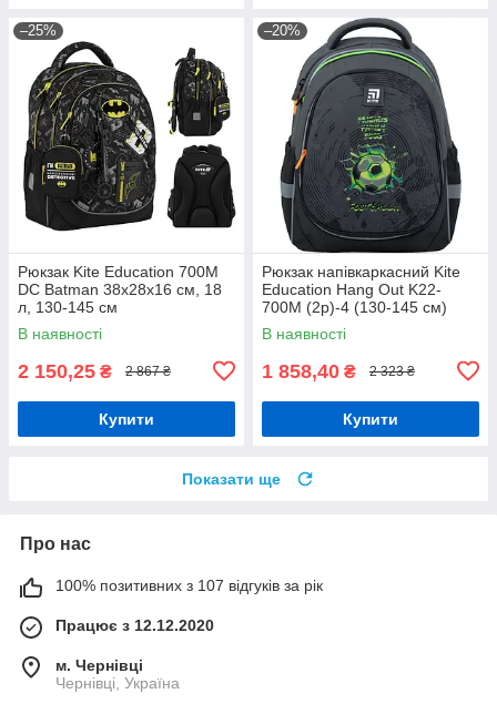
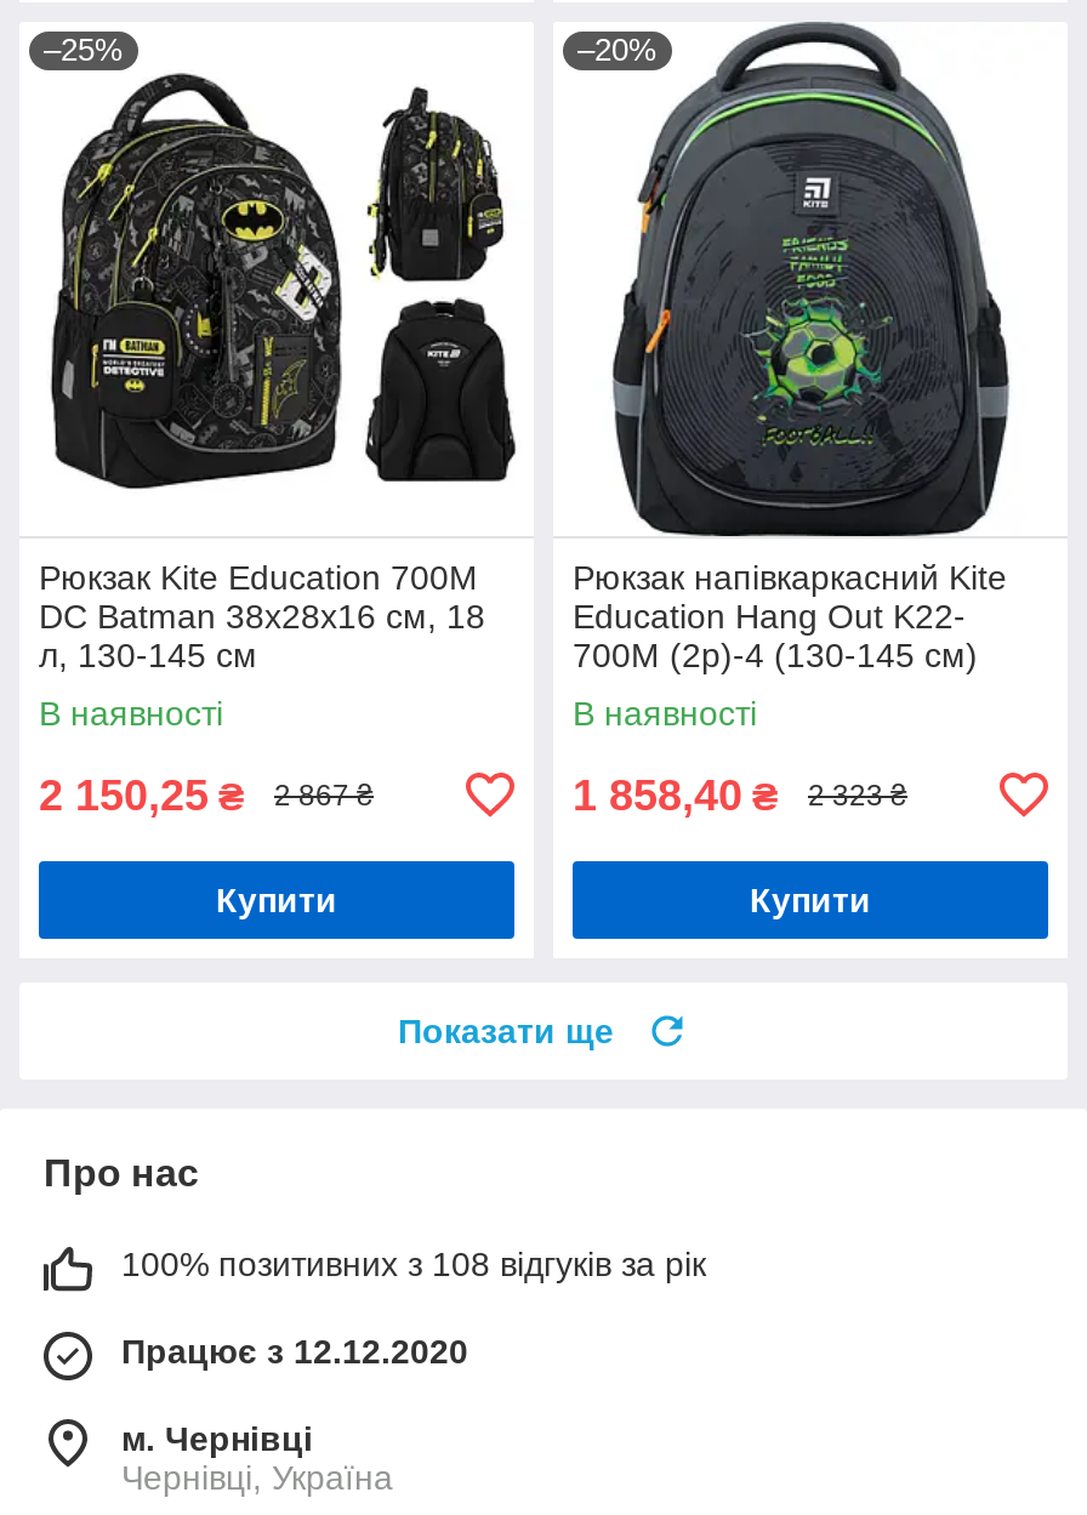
[55,576,323,594] 100% позитивних з 107 відгуків за рік -> [121,1244,706,1283] 100% позитивних з 108 відгуків за рік

